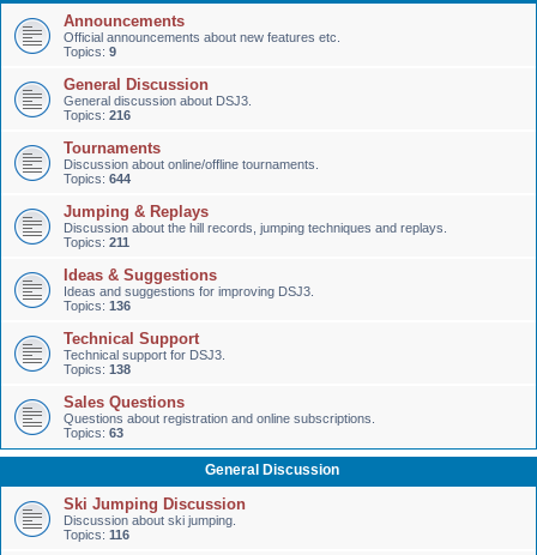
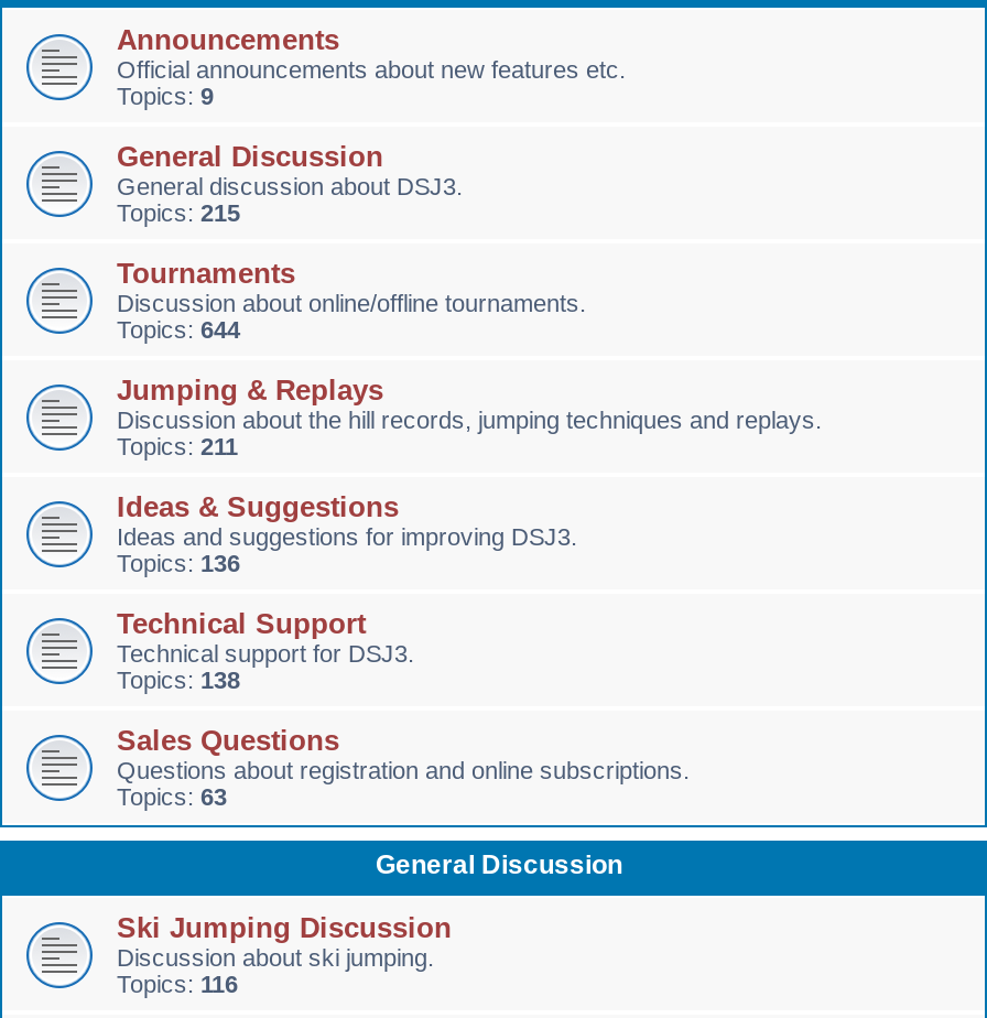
[64,108,131,122] Topics: 216 -> [117,199,240,226] Topics: 215

